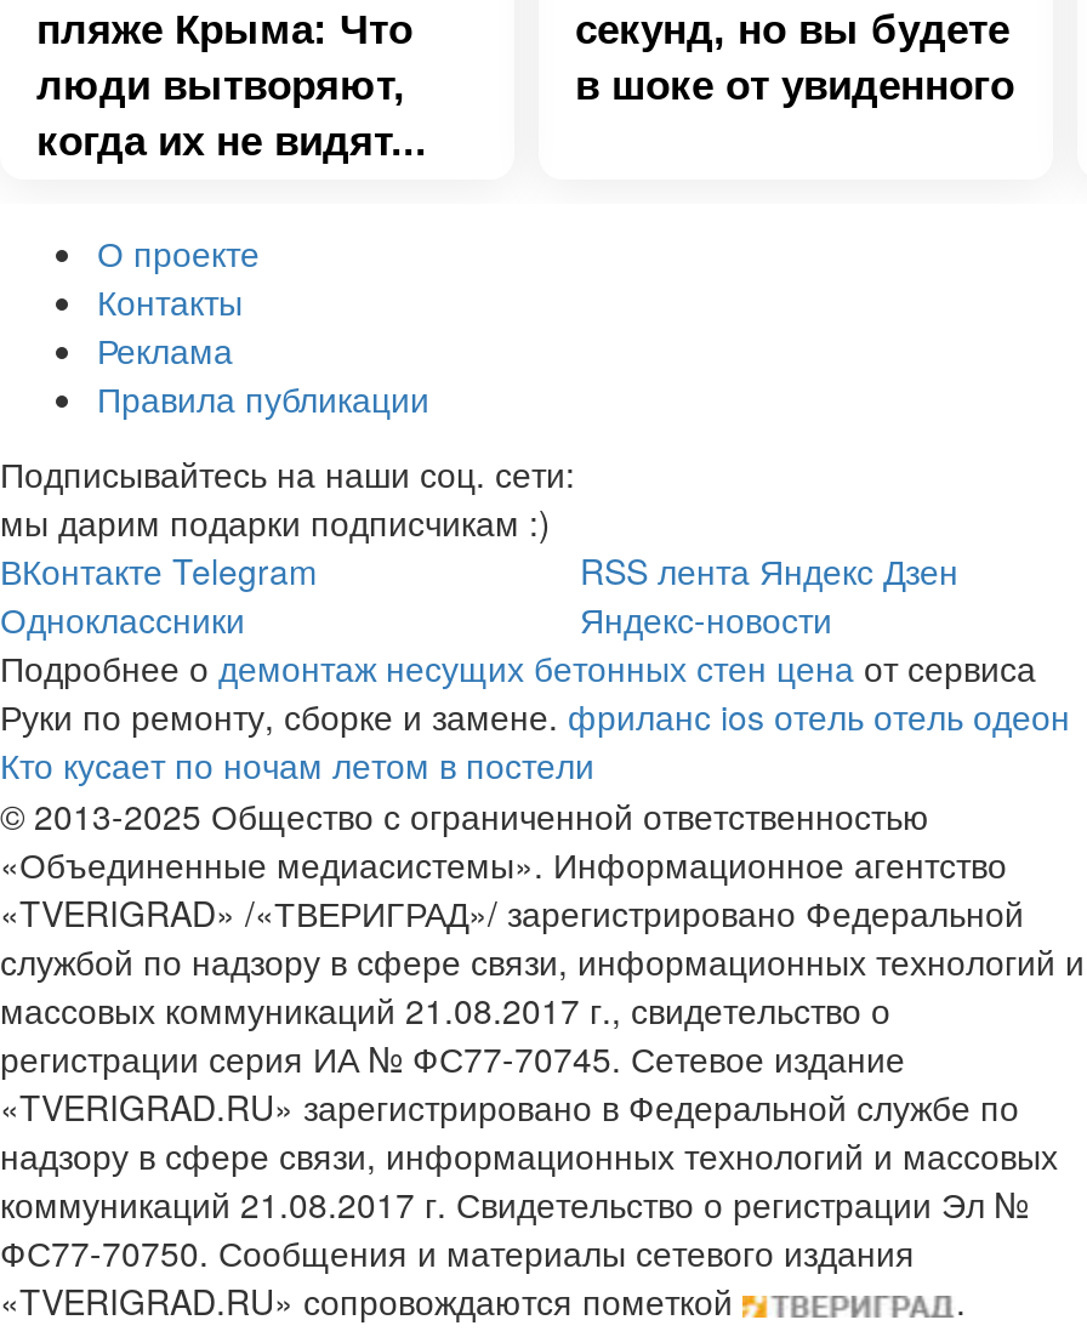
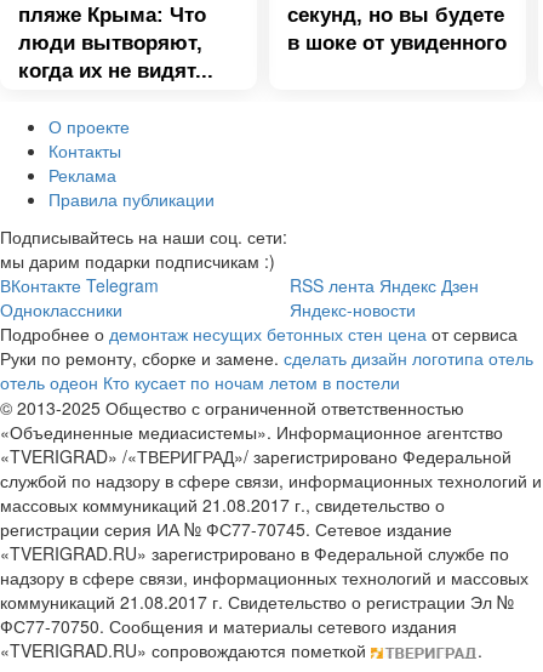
[0,691,1070,788] Руки по ремонту, сборке и замене. фриланс ios отель отель одеон | Кто кусает по ночам летом в постели -> [0,345,533,394] Руки по ремонту, сборке и замене. сделать дизайн логотипа отель | отель одеон Кто кусает по ночам летом в постели

